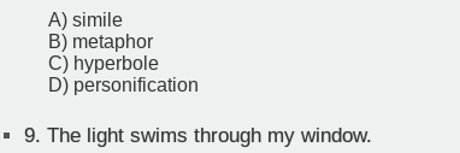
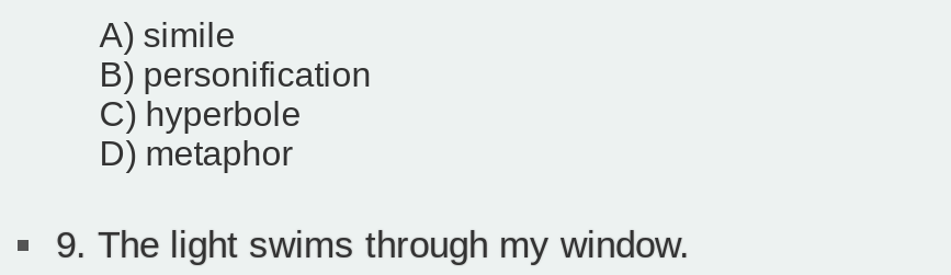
[49,31,153,51] B) metaphor -> [99,55,371,92] B) personification
[49,74,199,95] D) personification -> [99,134,292,171] D) metaphor

